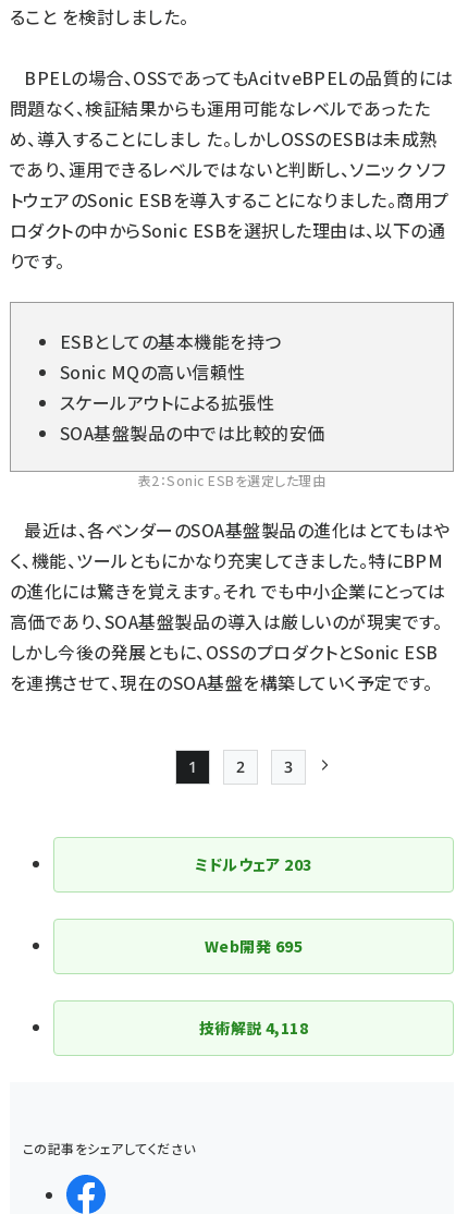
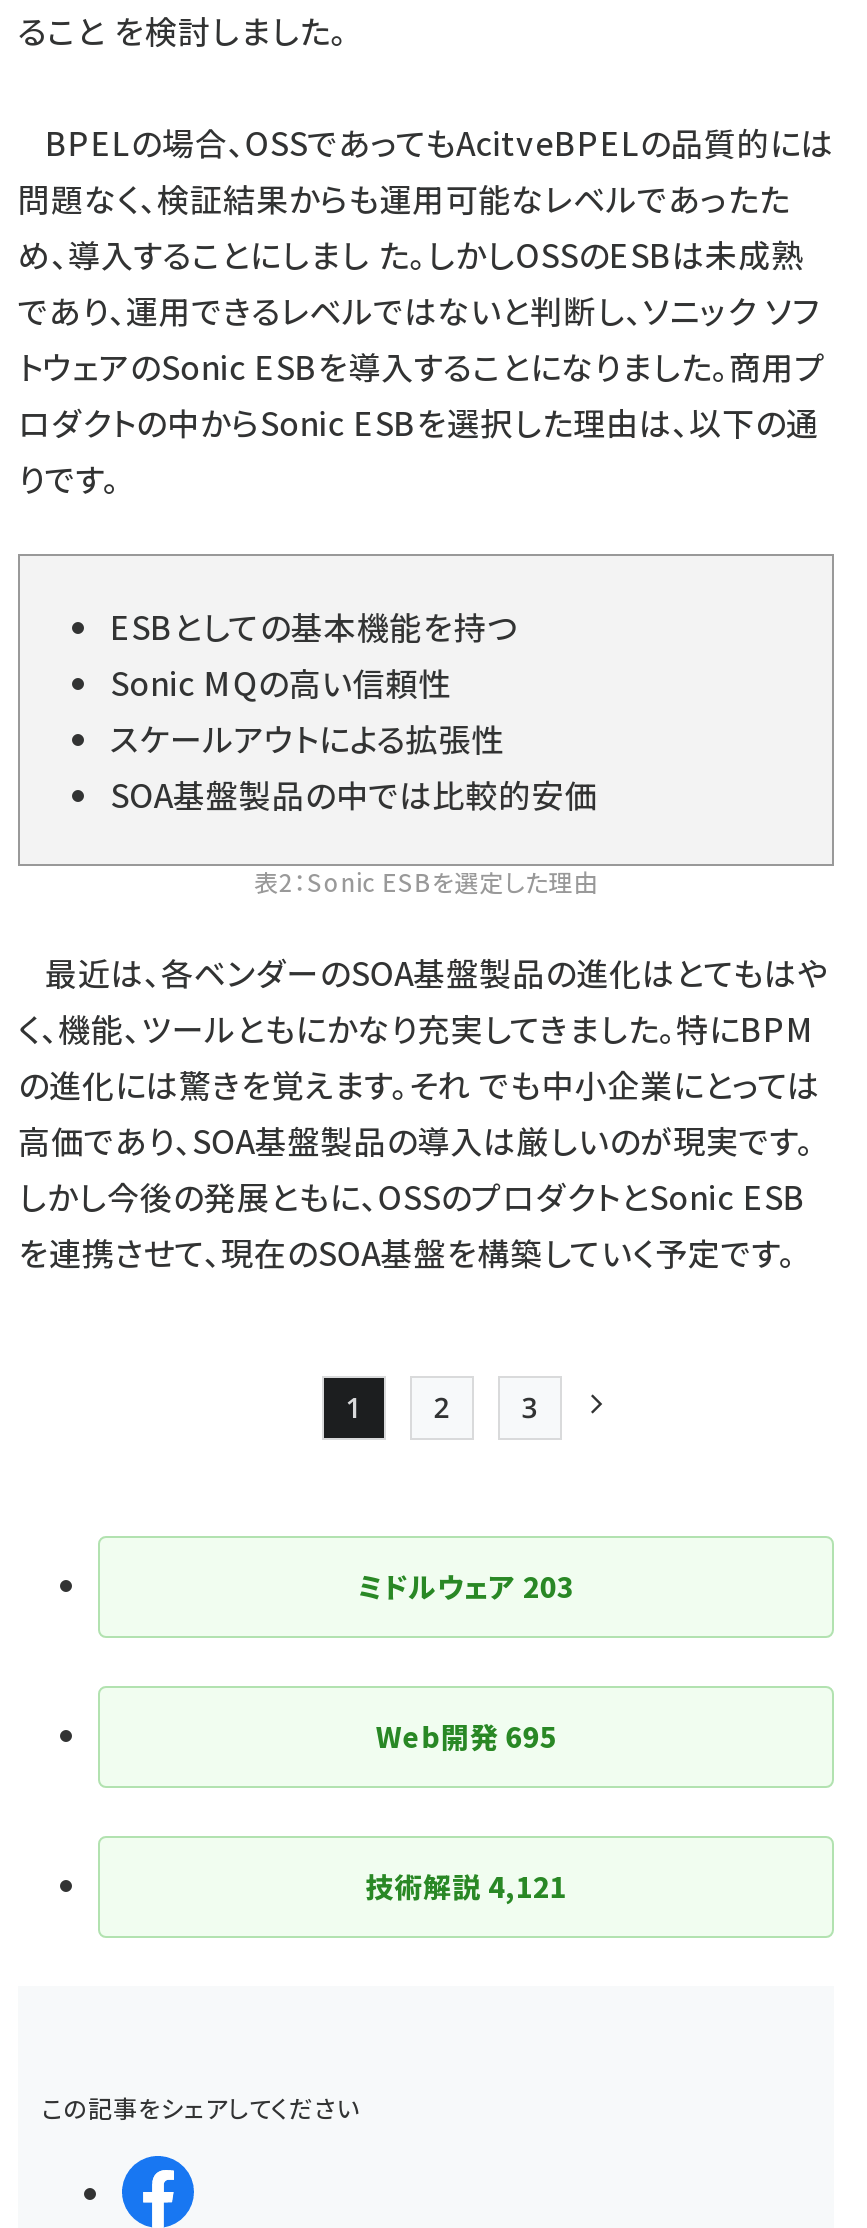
[199,1017,308,1039] 技術解説4,118 -> [365,1866,567,1906] 技術解説4,121

